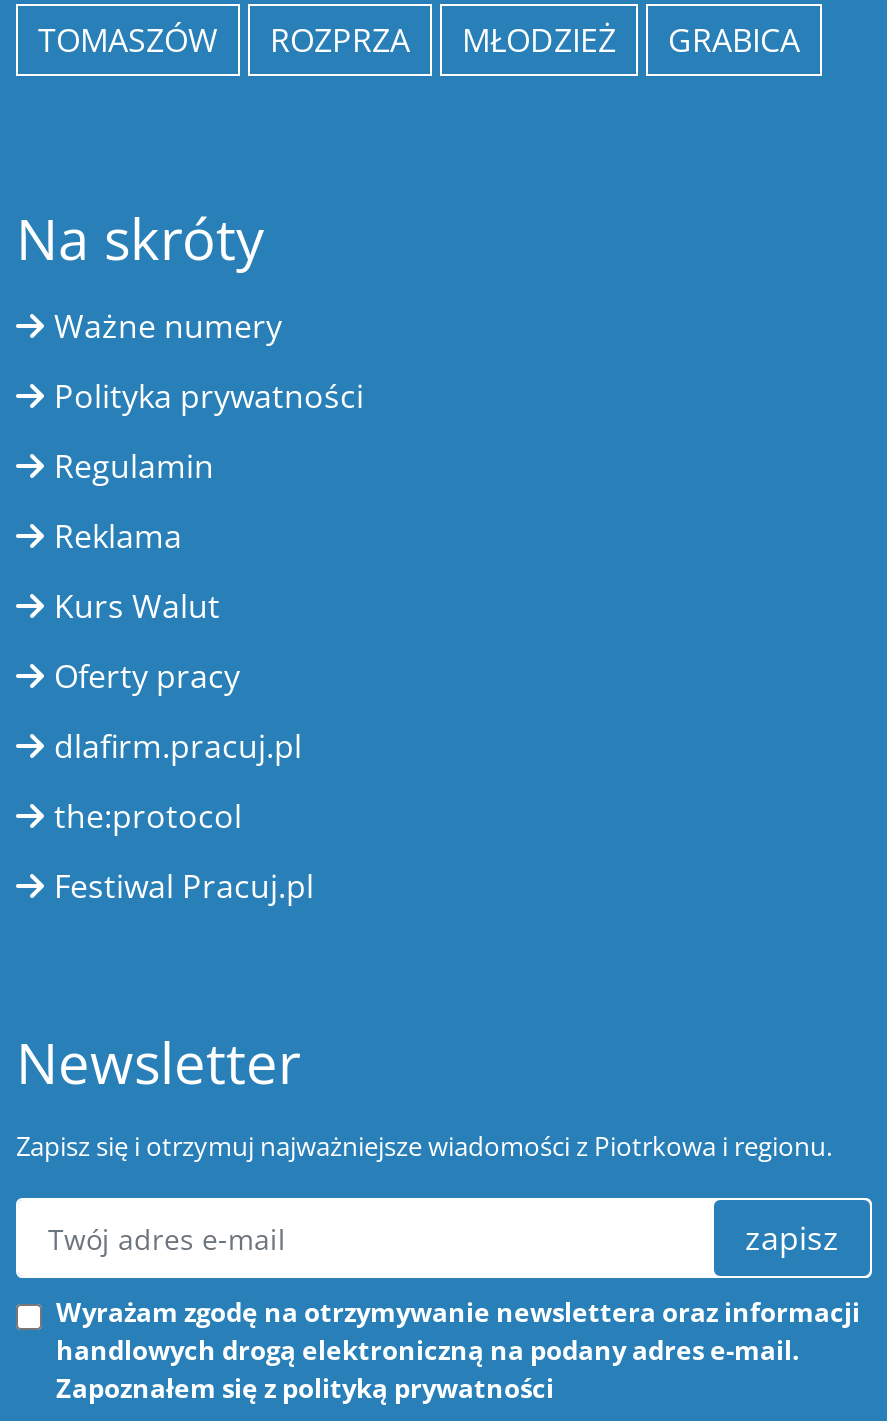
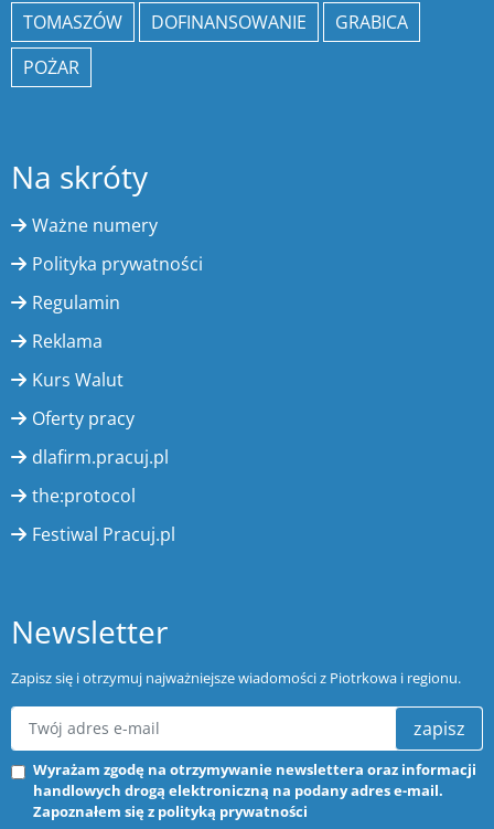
[270,19,616,63] ROZPRZA | MŁODZIEŻ -> [151,10,307,34] DOFINANSOWANIE
none -> [23,55,79,79] POŻAR

